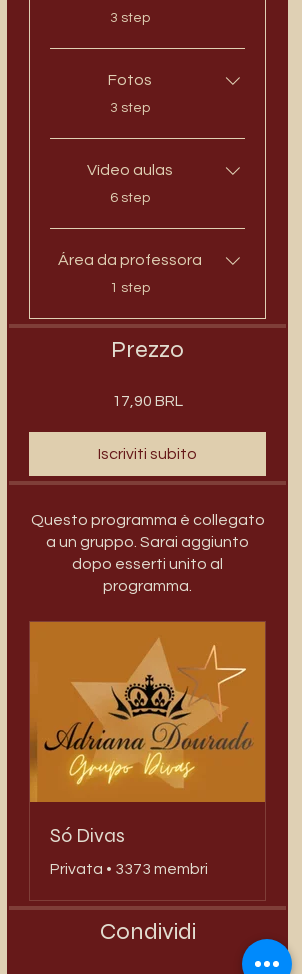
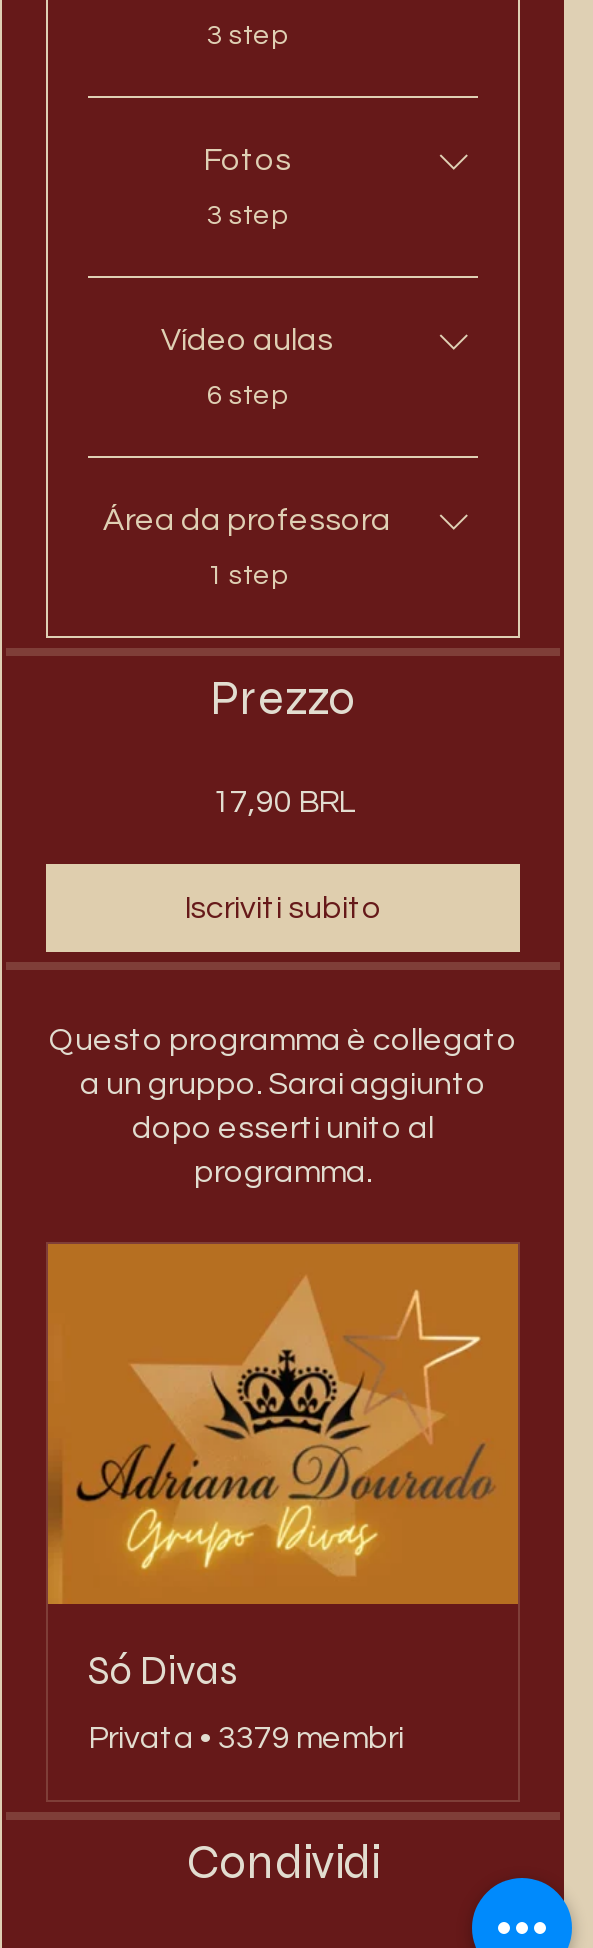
[50,861,208,877] Privata • 3373 membri -> [88,1723,404,1755] Privata • 3379 membri

